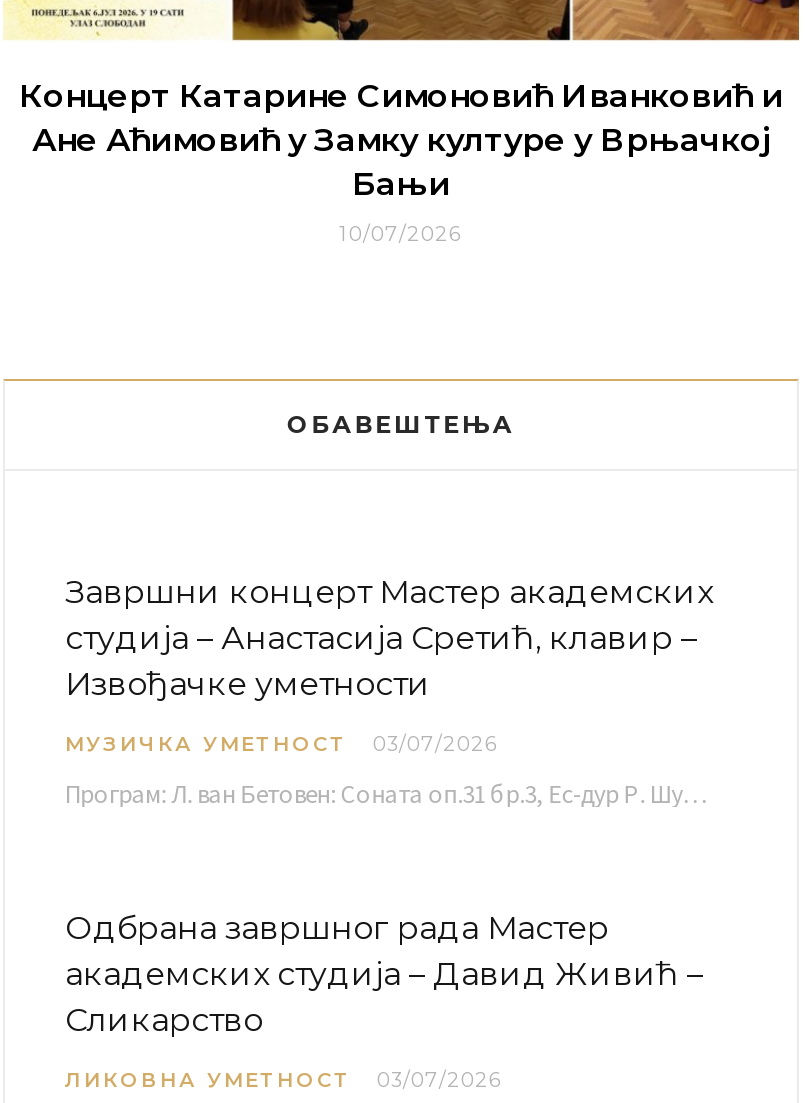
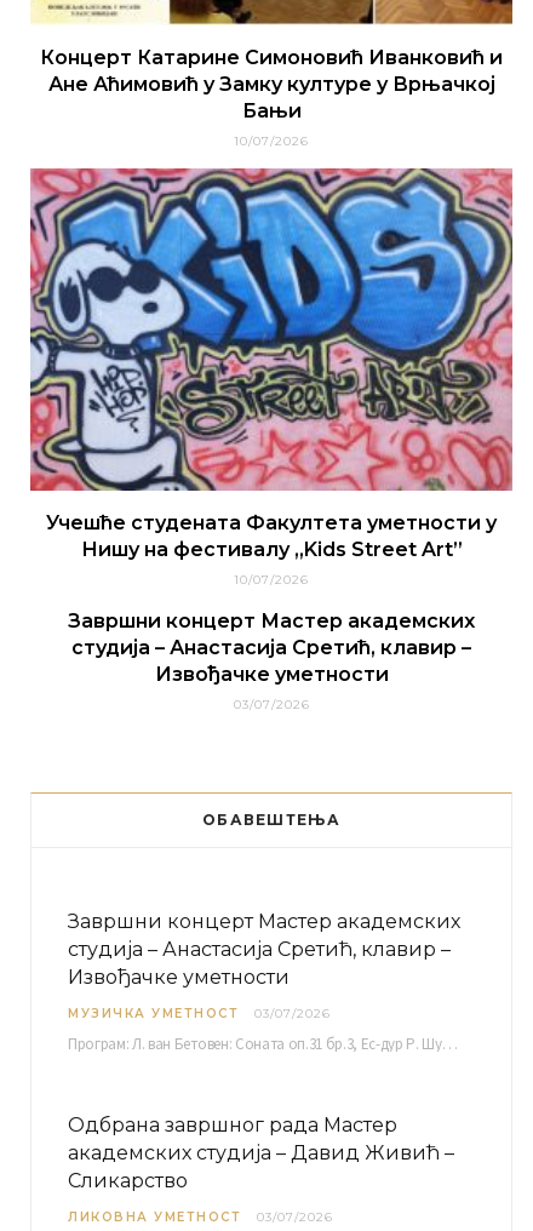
none -> [29,167,514,712] [image] | Учешће студената Факултета уметности у | Нишу на фестивалу „Kids Street Art” | 10/07/2026 | Завршни концерт Мастер академских | студија – Анастасија Сретић, клавир – | Извођачке уметности | 03/07/2026

